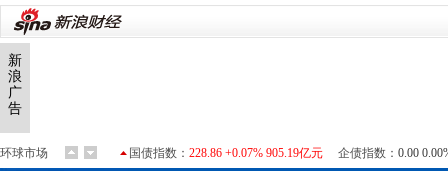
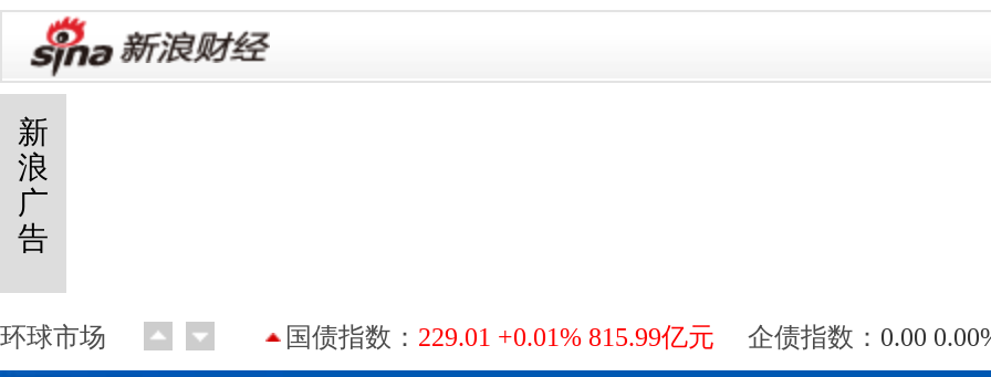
[129,146,323,160] 国债指数：228.86 +0.07% 905.19亿元 -> [285,322,714,353] 国债指数：229.01 +0.01% 815.99亿元

